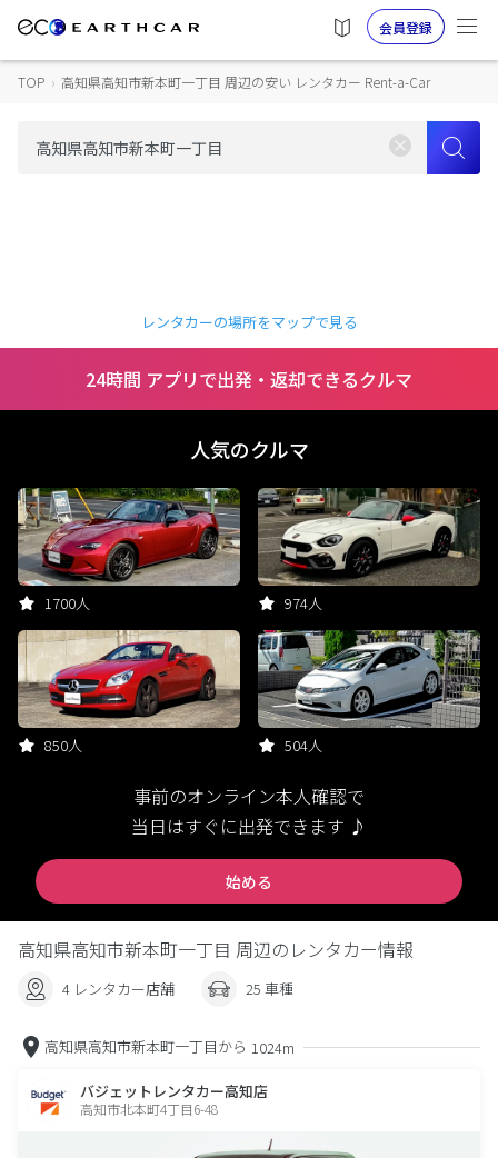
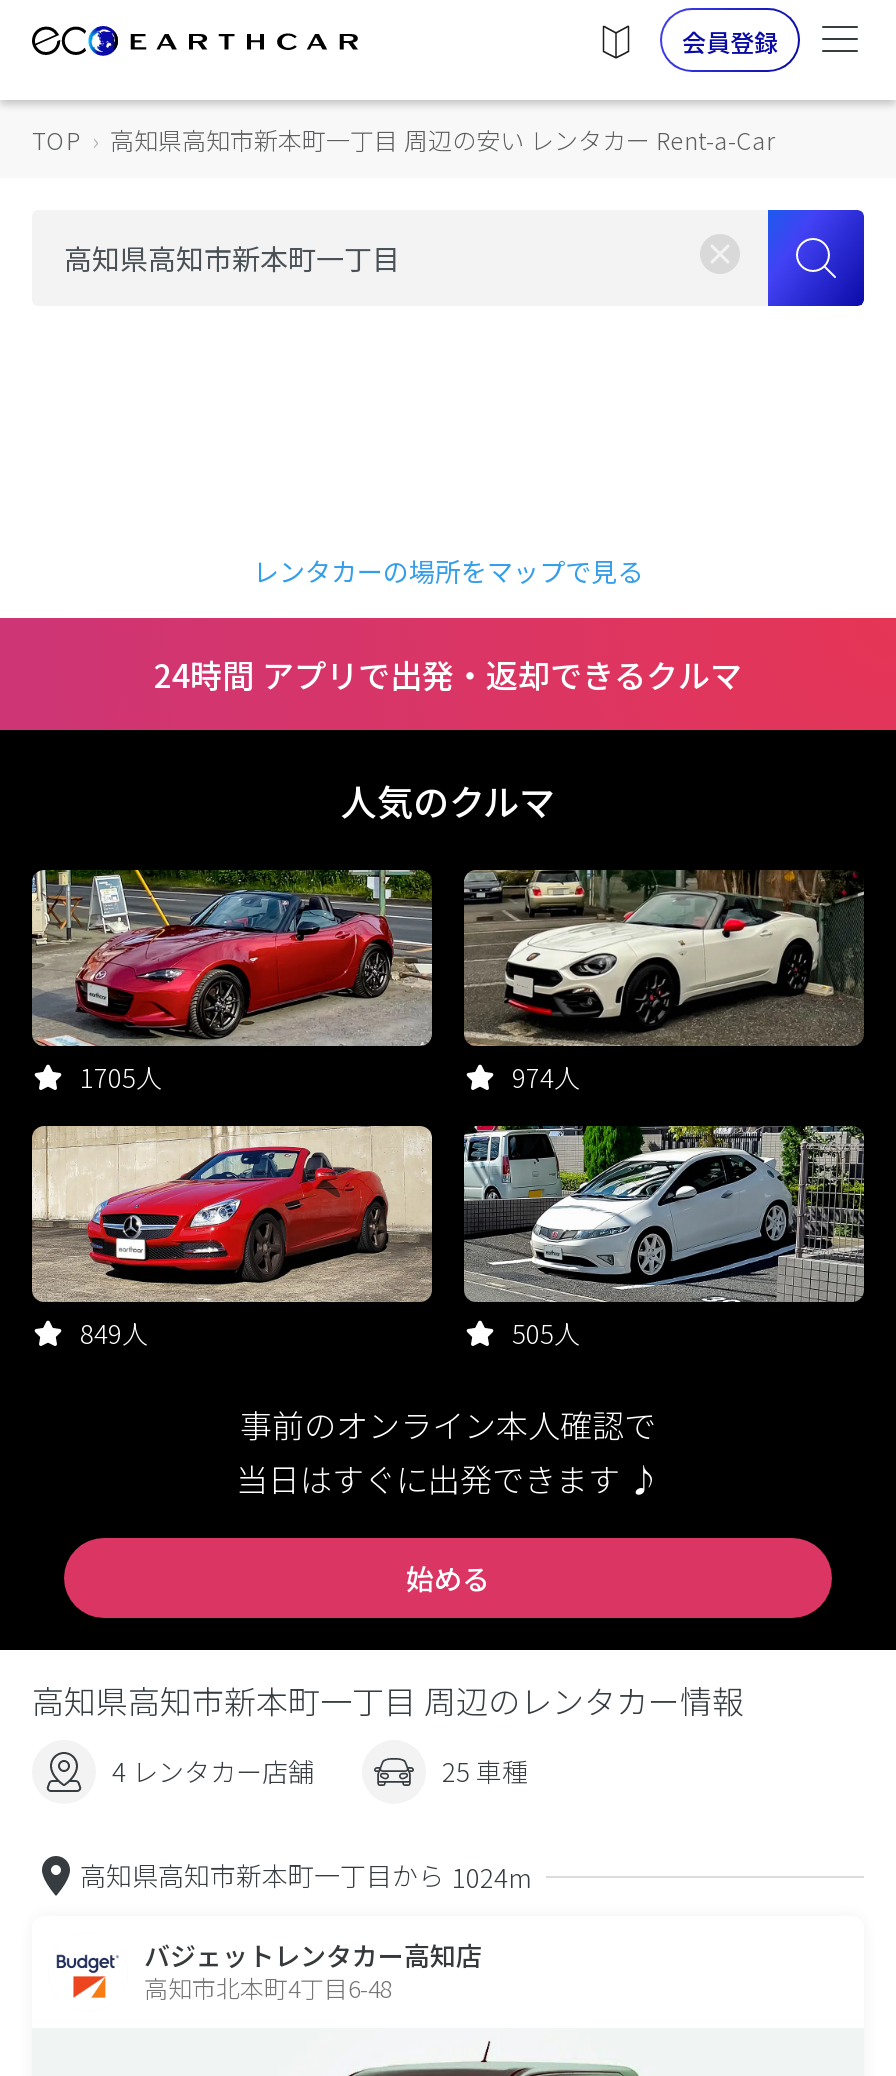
[44,592,90,613] 1700人 -> [80,1058,162,1096] 1705人
[44,735,82,756] 850人 -> [80,1314,148,1352] 849人
[285,735,322,756] 504人 -> [512,1314,580,1352] 505人

